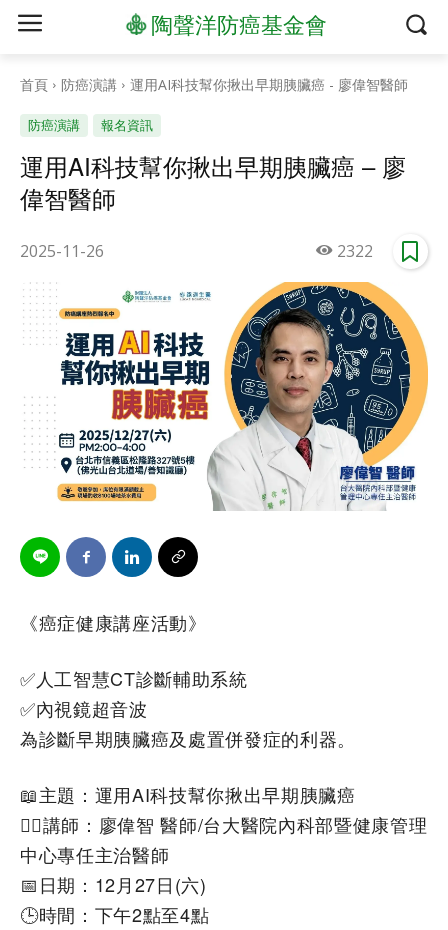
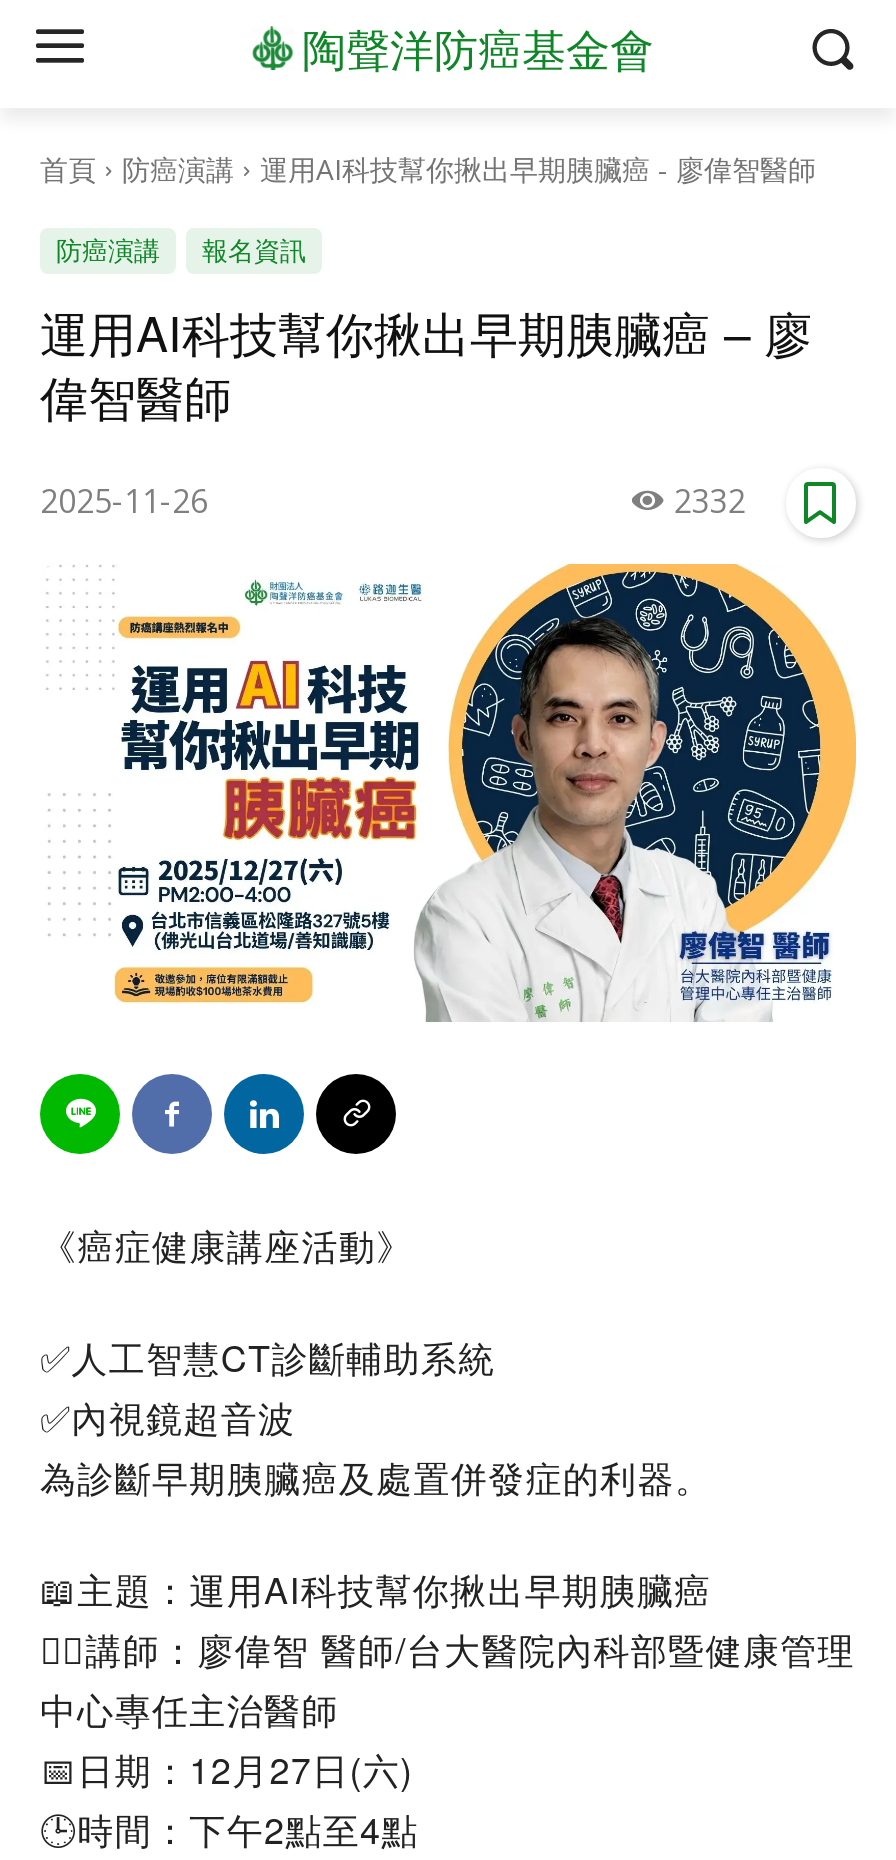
[337,240,373,262] 2322 -> [674,479,746,523] 2332

